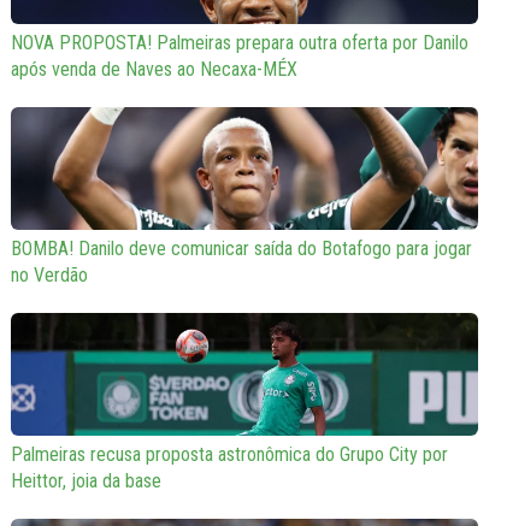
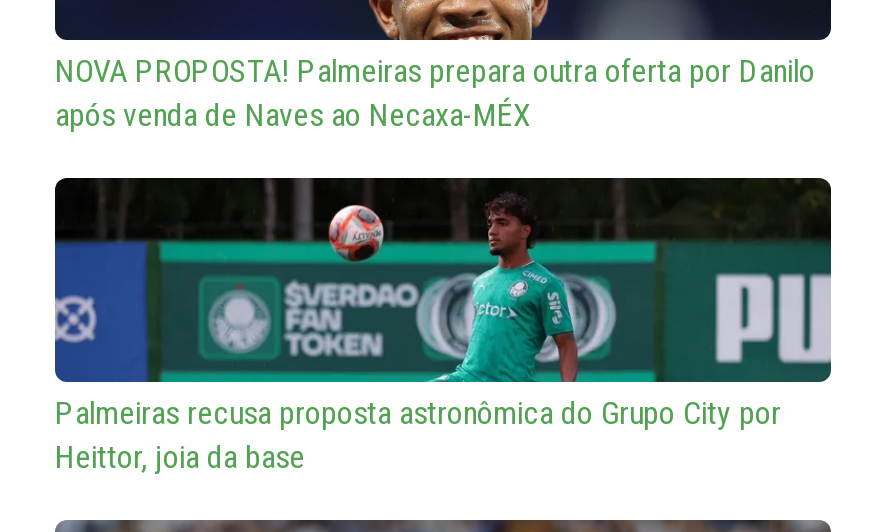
[11,106,479,286] [image] | BOMBA! Danilo deve comunicar saída do Botafogo para jogar | no Verdão -> none

